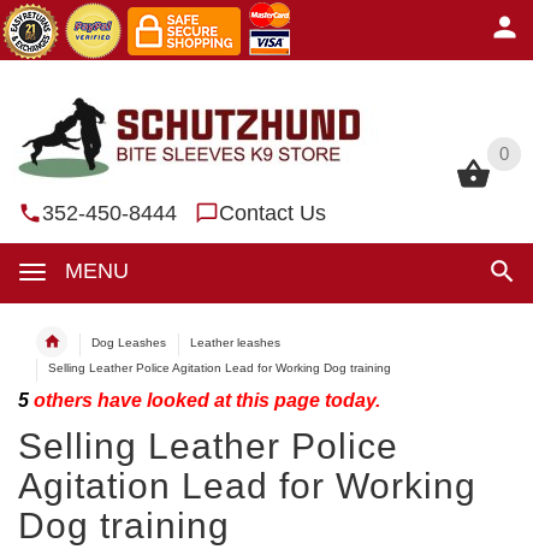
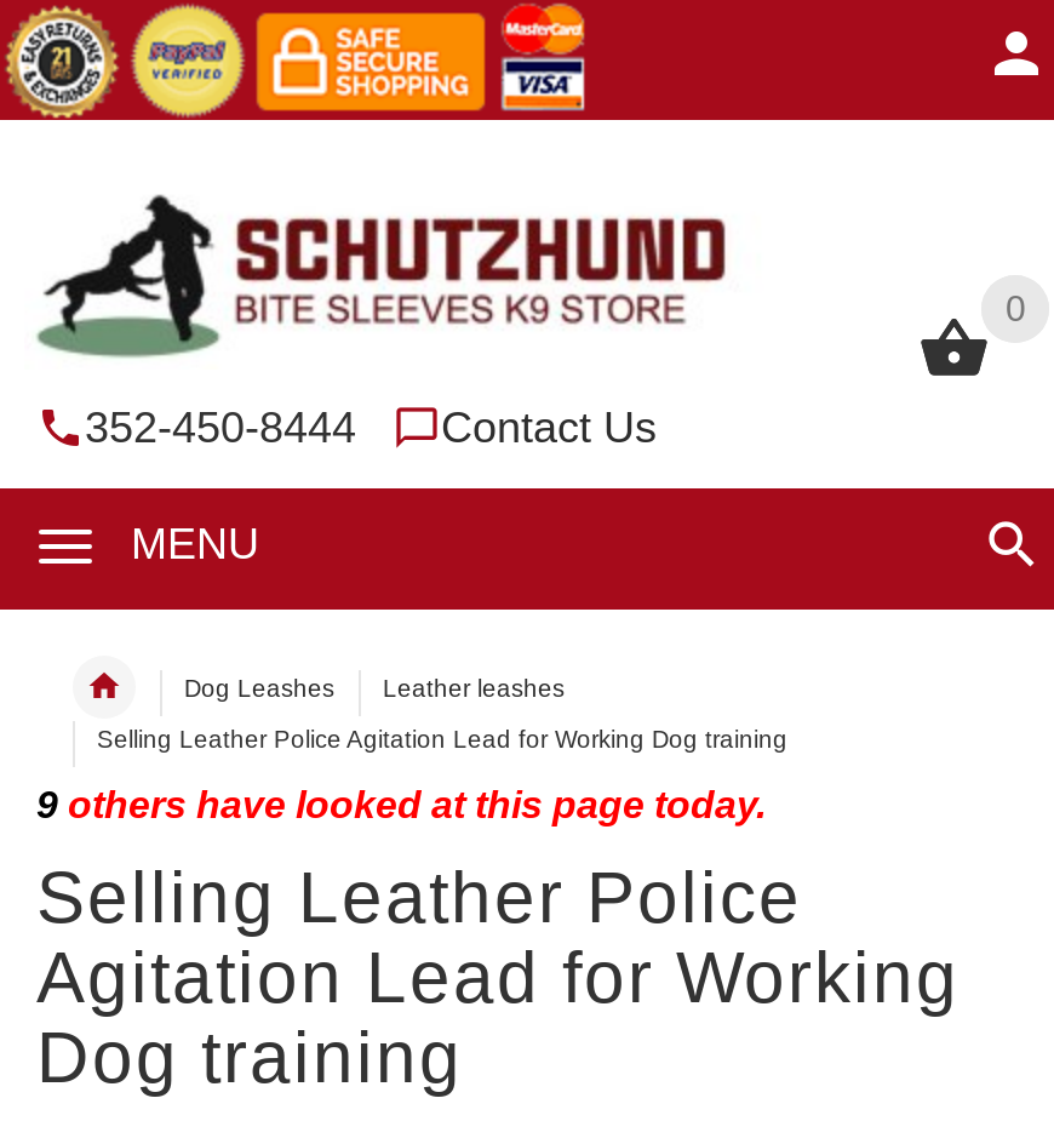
[18,390,380,410] 5 others have looked at this page today. -> [36,784,766,825] 9 others have looked at this page today.

